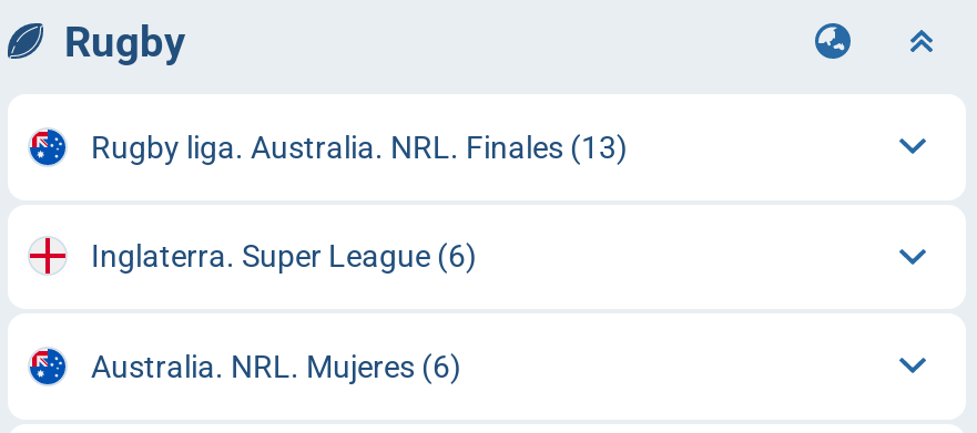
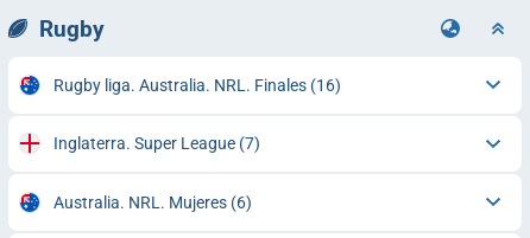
[91,129,628,165] Rugby liga. Australia. NRL. Finales (13) -> [53,76,340,94] Rugby liga. Australia. NRL. Finales (16)
[91,239,477,274] Inglaterra. Super League (6) -> [53,134,260,153] Inglaterra. Super League (7)

